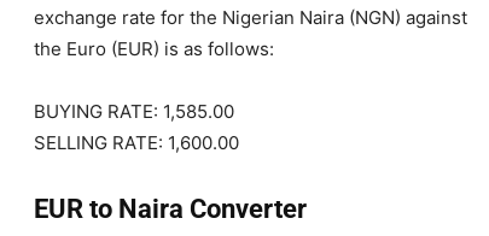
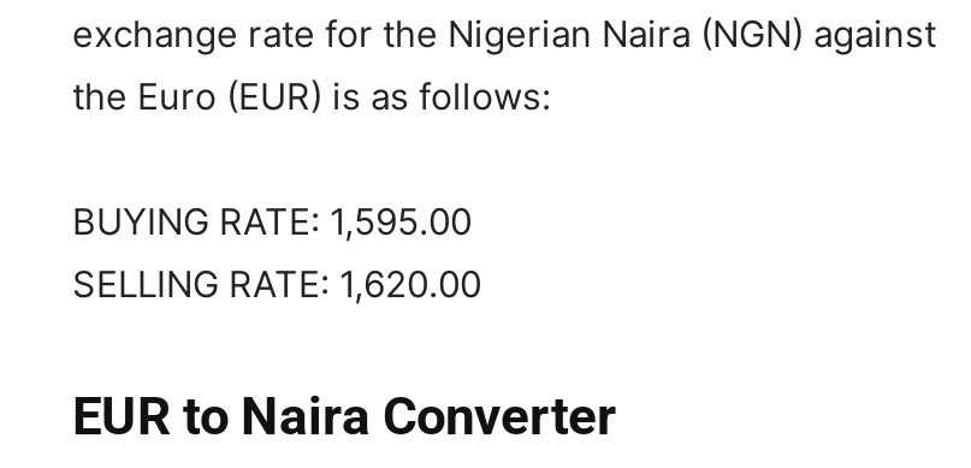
[34,100,234,123] BUYING RATE: 1,585.00 -> [72,199,472,244] BUYING RATE: 1,595.00
[34,131,239,154] SELLING RATE: 1,600.00 -> [72,261,481,307] SELLING RATE: 1,620.00

